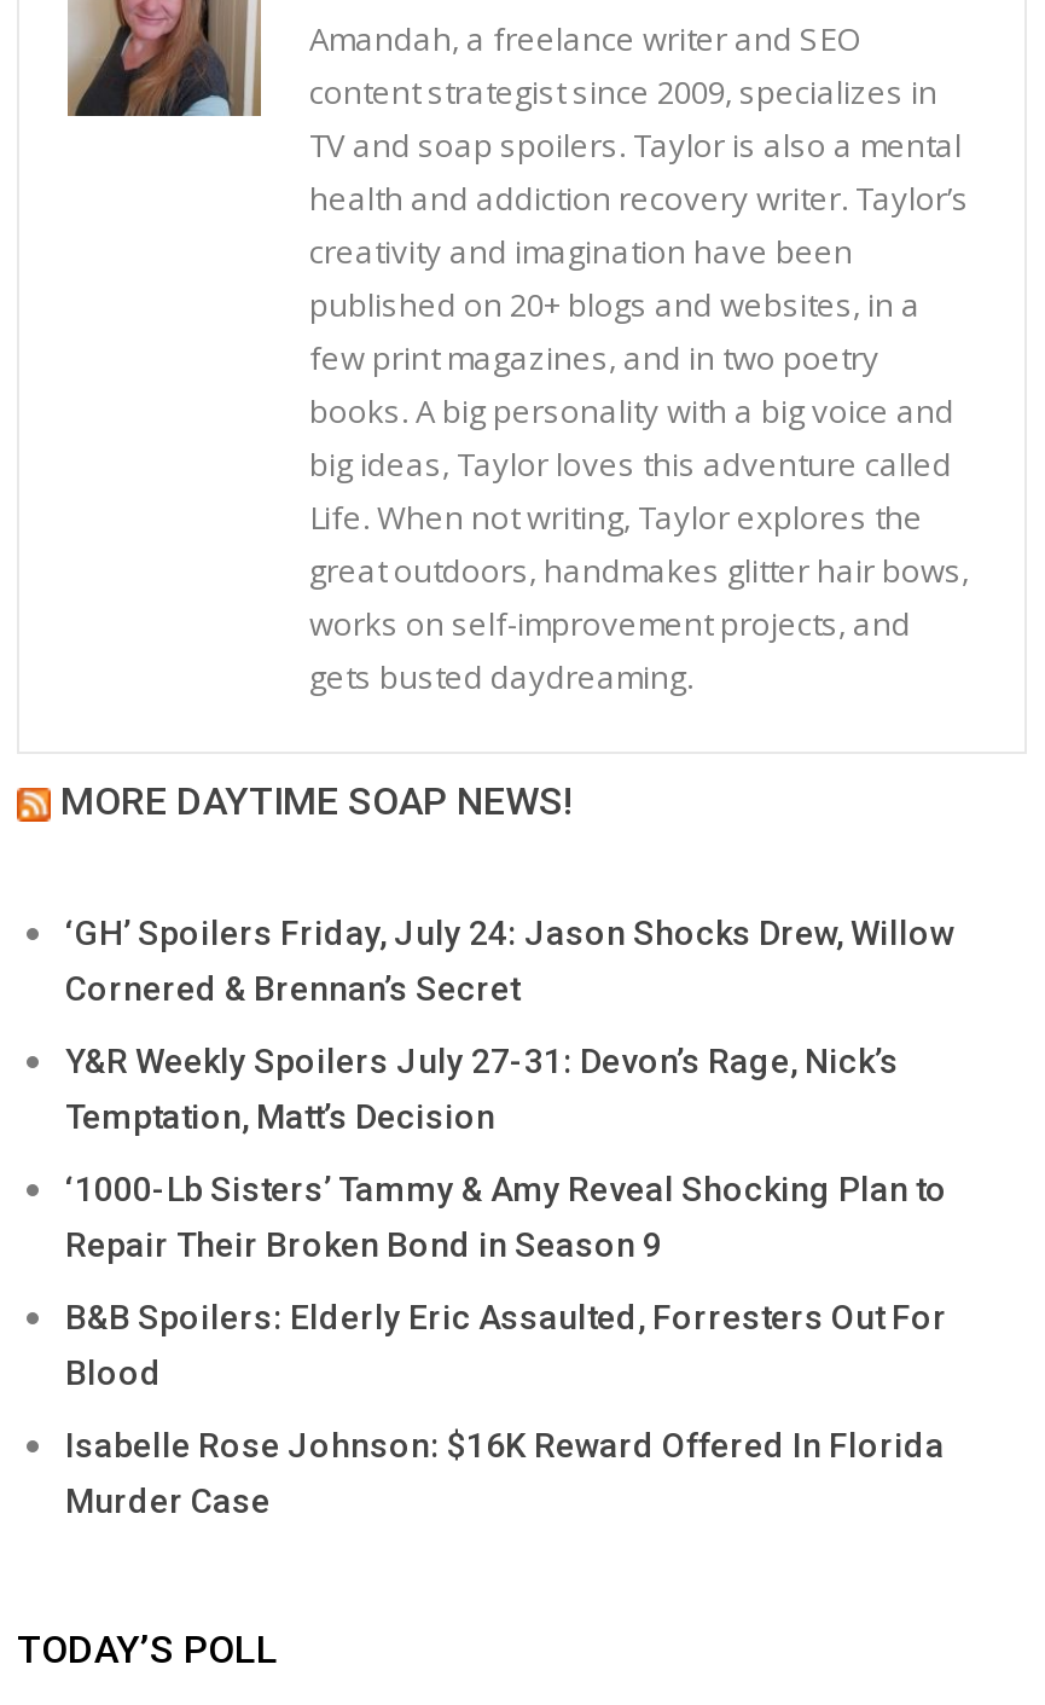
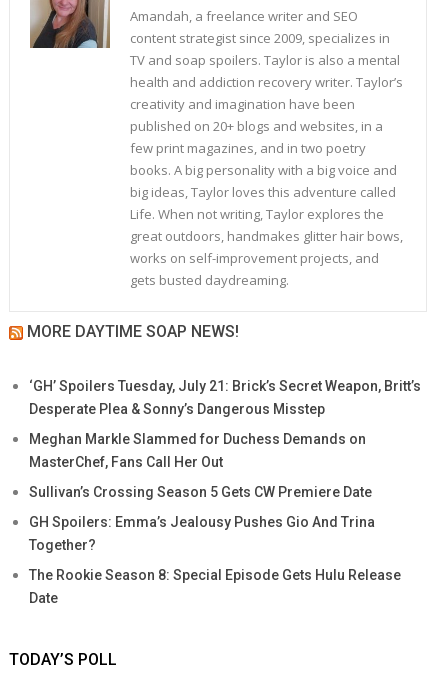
[65,914,954,1008] ‘GH’ Spoilers Friday, July 24: Jason Shocks Drew, Willow | Cornered & Brennan’s Secret -> [29,378,421,417] ‘GH’ Spoilers Tuesday, July 21: Brick’s Secret Weapon, Britt’s | Desperate Plea & Sonny’s Dangerous Misstep
[65,1042,899,1137] Y&R Weekly Spoilers July 27-31: Devon’s Rage, Nick’s | Temptation, Matt’s Decision -> [29,431,366,470] Meghan Markle Slammed for Duchess Demands on | MasterChef, Fans Call Her Out
[65,1170,947,1265] ‘1000-Lb Sisters’ Tammy & Amy Reveal Shocking Plan to | Repair Their Broken Bond in Season 9 -> [29,484,372,500] Sullivan’s Crossing Season 5 Gets CW Premiere Date
[65,1299,947,1393] B&B Spoilers: Elderly Eric Assaulted, Forresters Out For | Blood -> [29,514,375,553] GH Spoilers: Emma’s Jealousy Pushes Gio And Trina | Together?
[65,1427,945,1521] Isabelle Rose Johnson: $16K Reward Offered In Florida | Murder Case -> [29,567,401,606] The Rookie Season 8: Special Episode Gets Hulu Release | Date

